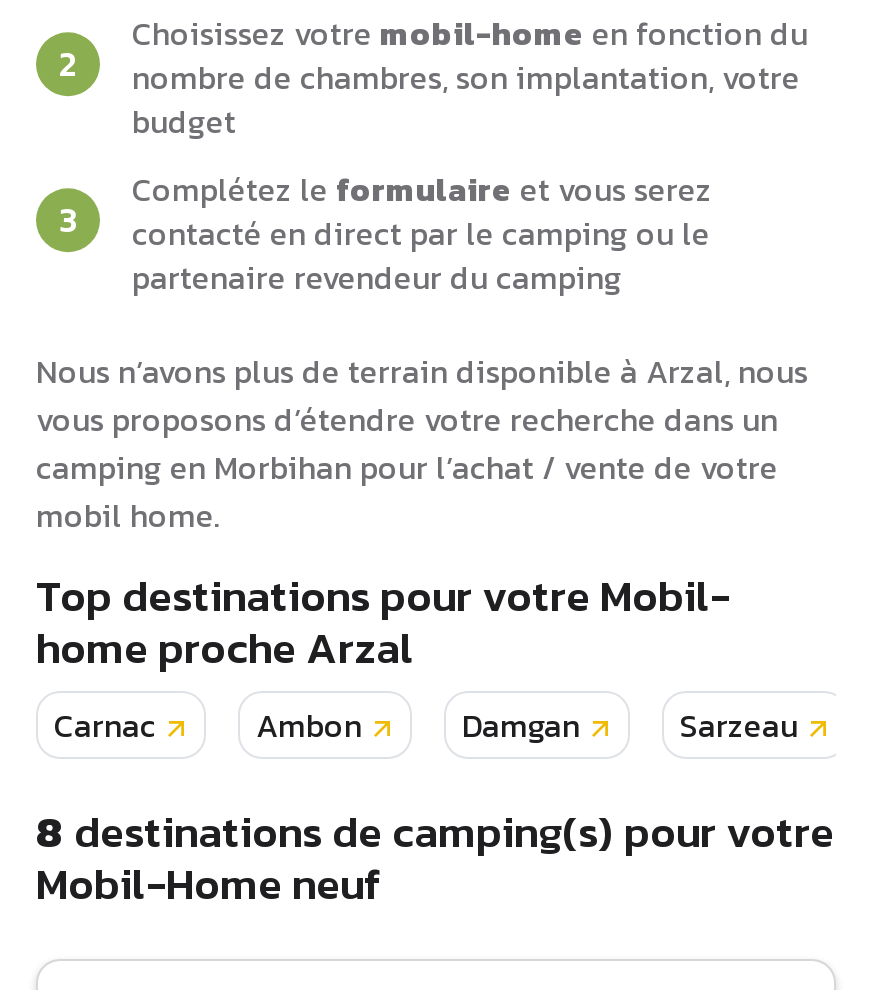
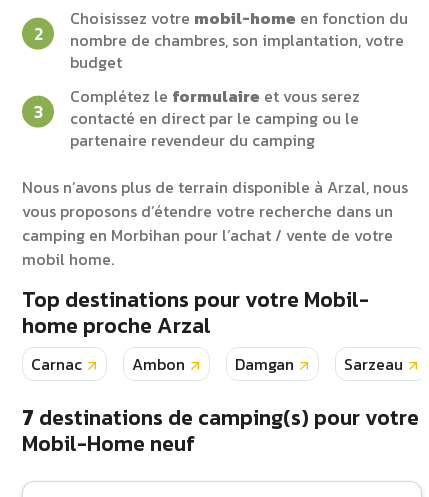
[36,800,834,866] 8 destinations de camping(s) pour votre -> [22,401,419,434] 7 destinations de camping(s) pour votre

